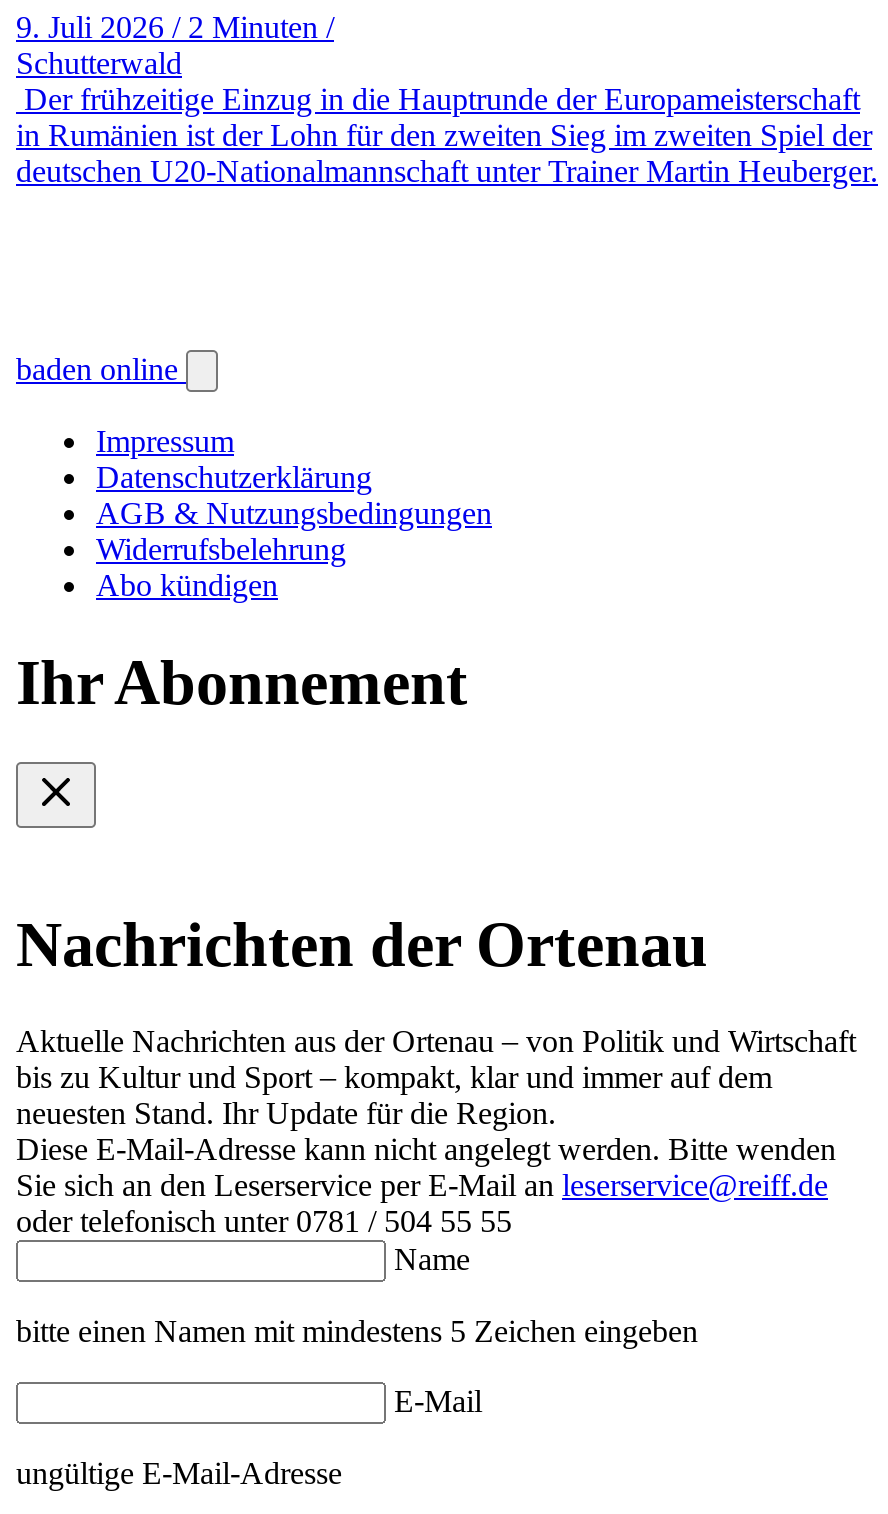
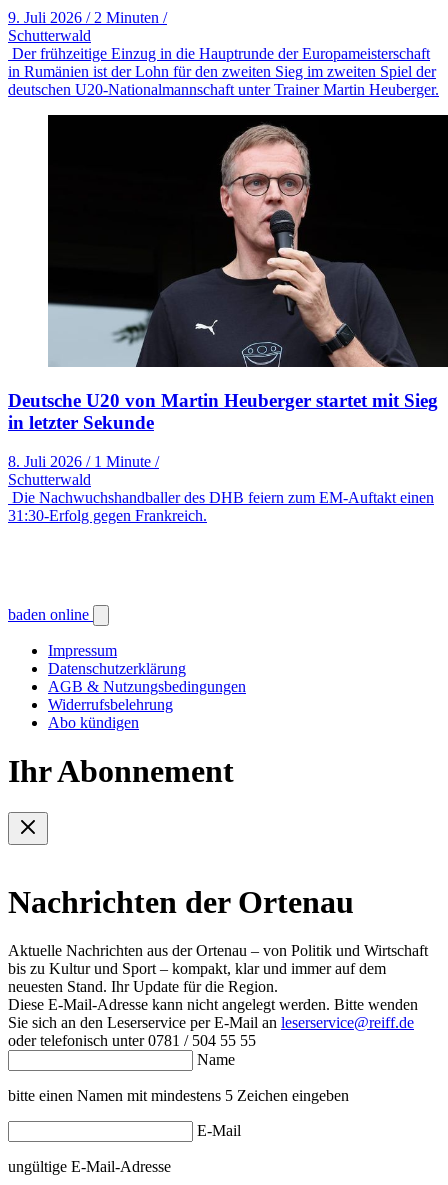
none -> [8,114,445,524] [image] | Deutsche U20 von Martin Heuberger startet mit Sieg | in letzter Sekunde | 8. Juli 2026 / 1 Minute / | Schutterwald | Die Nachwuchshandballer des DHB feiern zum EM-Auftakt einen | 31:30-Erfolg gegen Frankreich.

